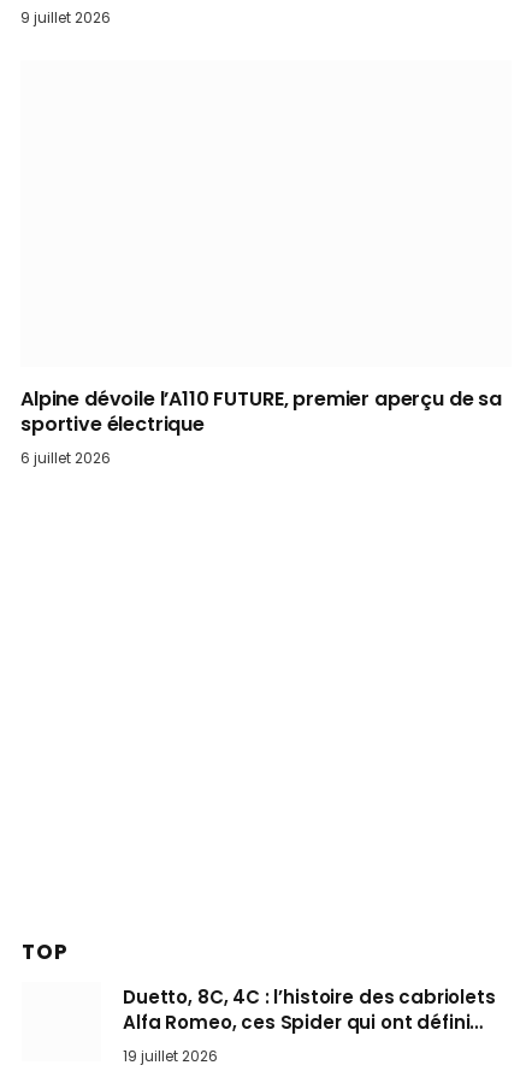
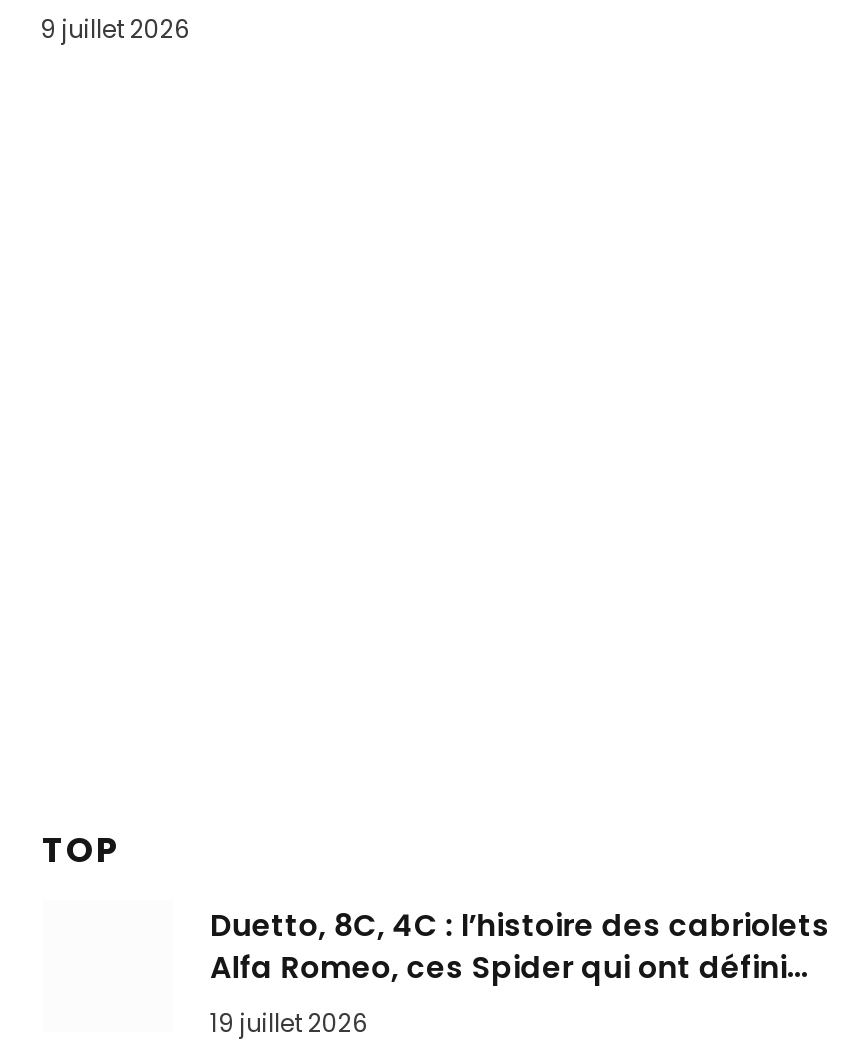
[20,385,502,468] Alpine dévoile l’A110 FUTURE, premier aperçu de sa | sportive électrique | 6 juillet 2026 -> none

